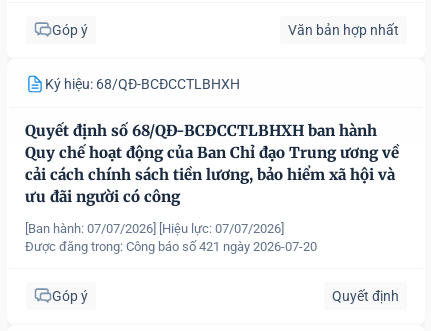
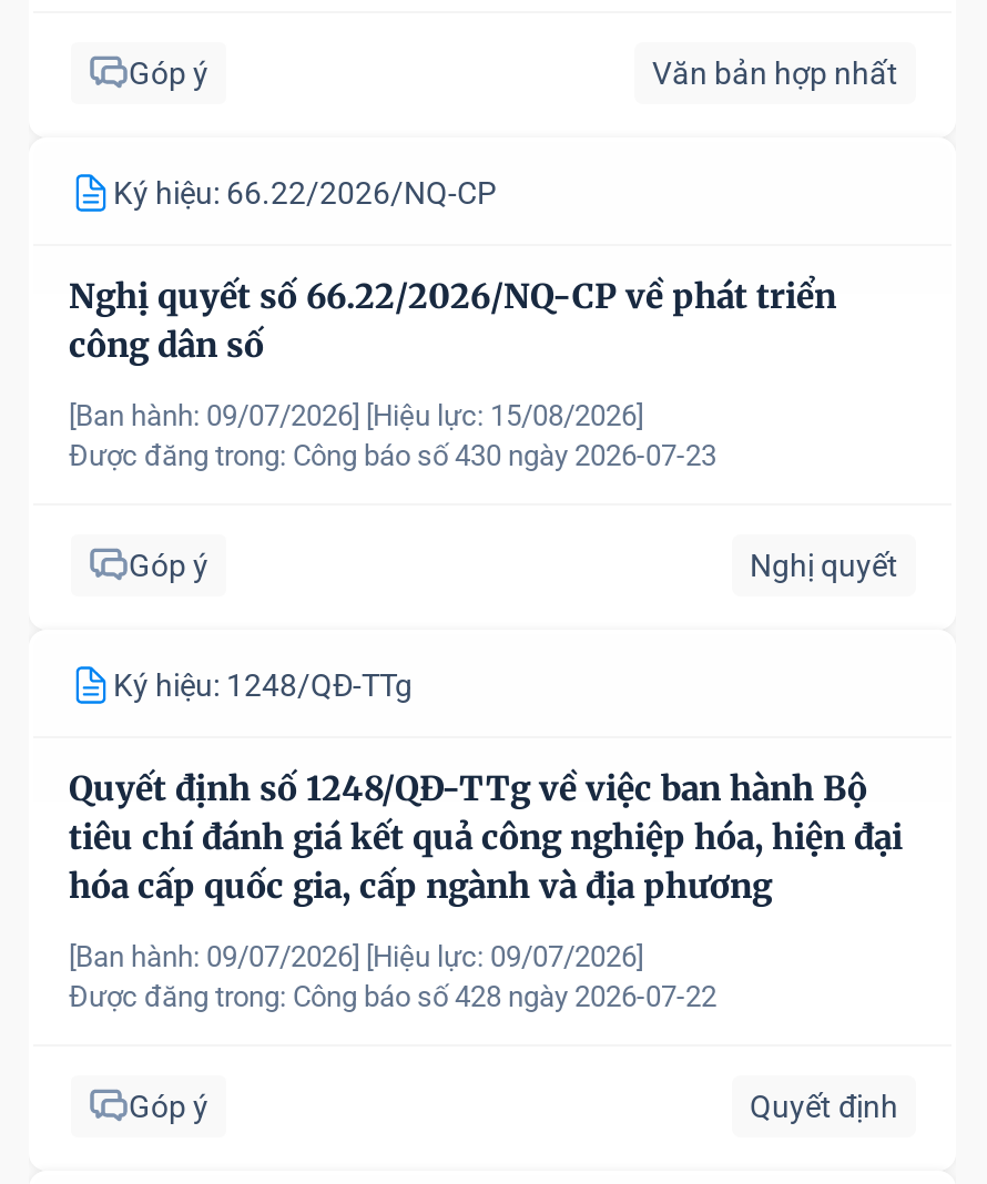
[25,76,399,254] Ký hiệu: 68/QĐ-BCĐCCTLBHXH | Quyết định số 68/QĐ-BCĐCCTLBHXH ban hành | Quy chế hoạt động của Ban Chỉ đạo Trung ương về | cải cách chính sách tiền lương, bảo hiểm xã hội và | ưu đãi người có công | [Ban hành: 07/07/2026] [Hiệu lực: 07/07/2026] | Được đăng trong: Công báo số 421 ngày 2026-07-20 -> [69,176,903,1014] Ký hiệu: 66.22/2026/NQ-CP | Nghị quyết số 66.22/2026/NQ-CP về phát triển | công dân số | [Ban hành: 09/07/2026] [Hiệu lực: 15/08/2026] | Được đăng trong: Công báo số 430 ngày 2026-07-23 | Góp ý | Nghị quyết | Ký hiệu: 1248/QĐ-TTg | Quyết định số 1248/QĐ-TTg về việc ban hành Bộ | tiêu chí đánh giá kết quả công nghiệp hóa, hiện đại | hóa cấp quốc gia, cấp ngành và địa phương | [Ban hành: 09/07/2026] [Hiệu lực: 09/07/2026] | Được đăng trong: Công báo số 428 ngày 2026-07-22

